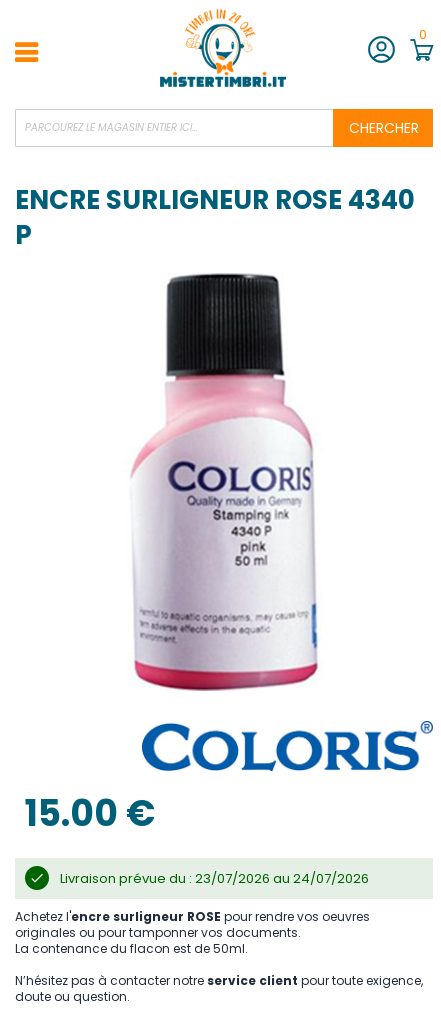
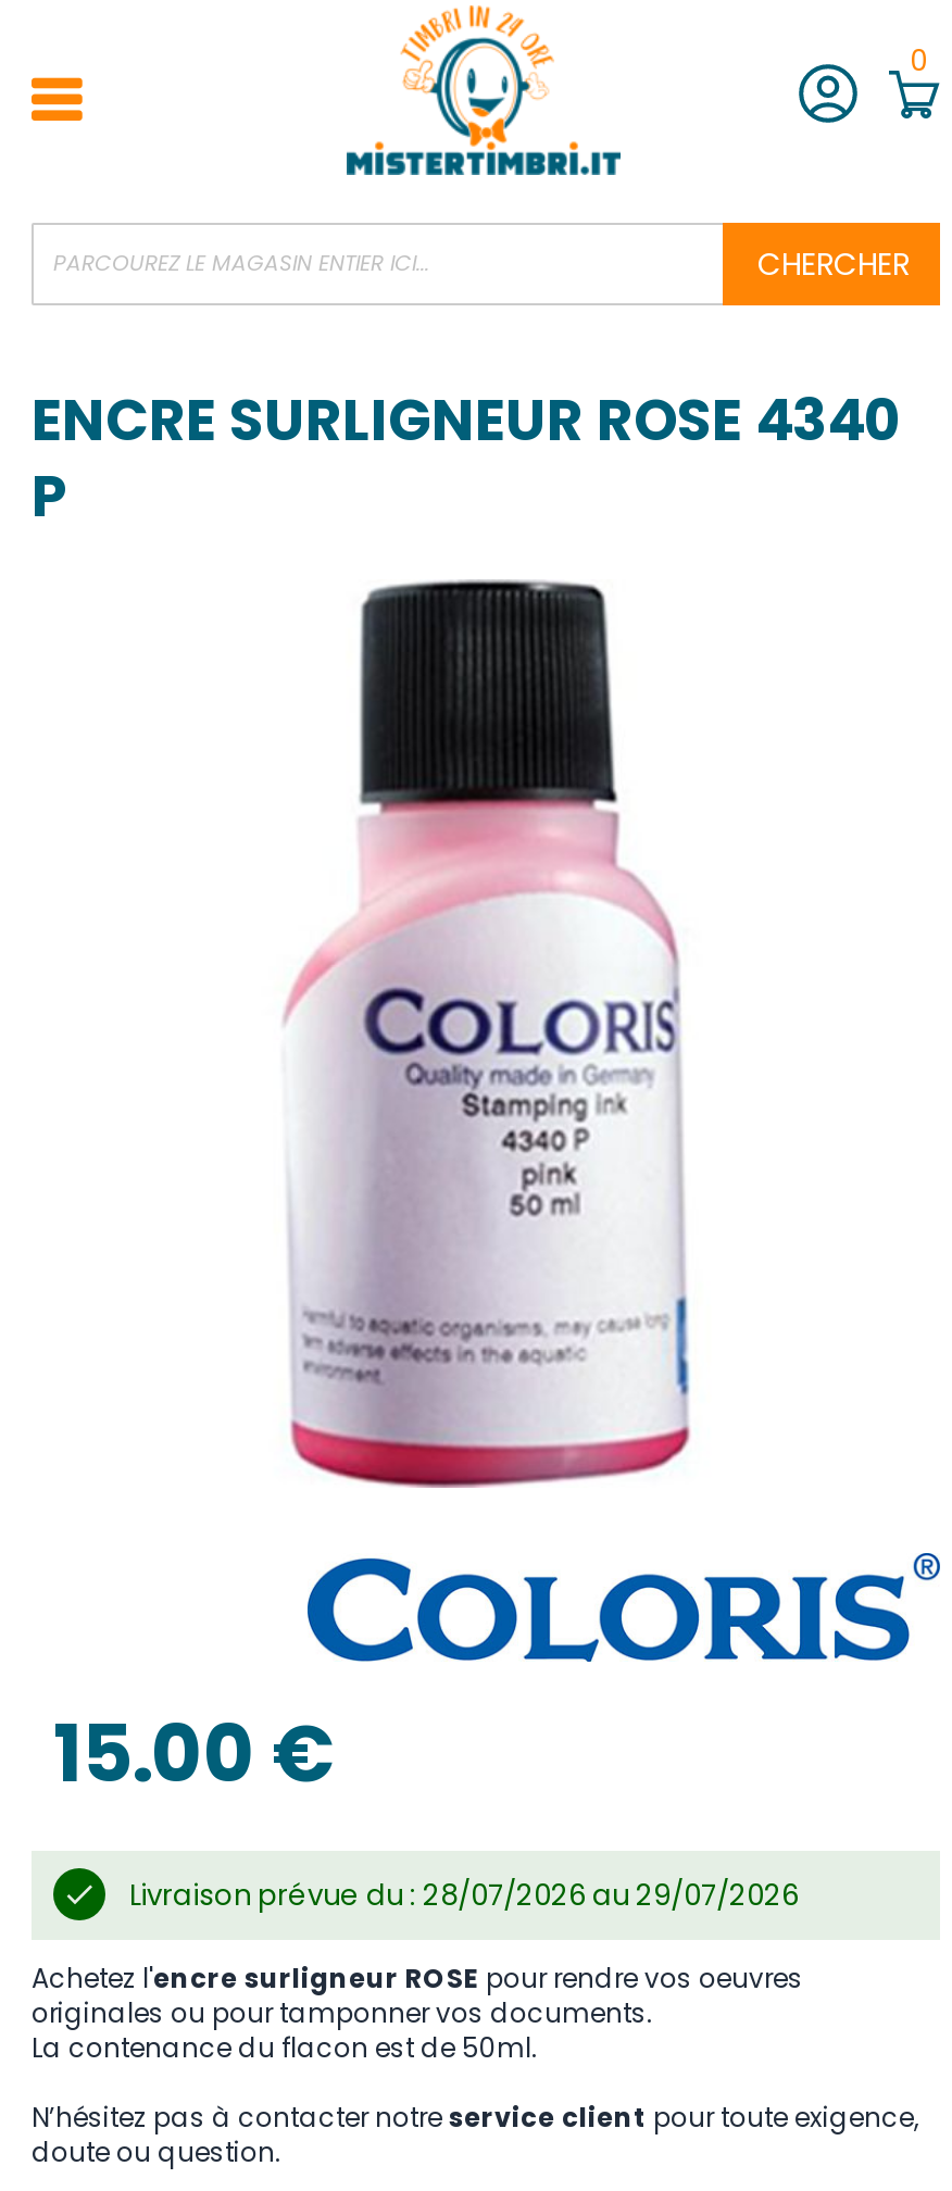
[60,869,369,888] Livraison prévue du : 23/07/2026 au 24/07/2026 -> [129,1875,799,1916] Livraison prévue du : 28/07/2026 au 29/07/2026

